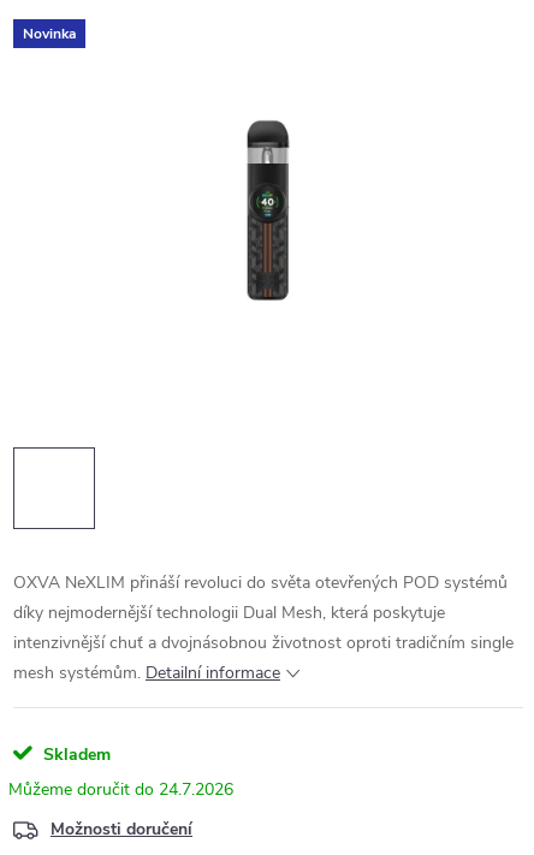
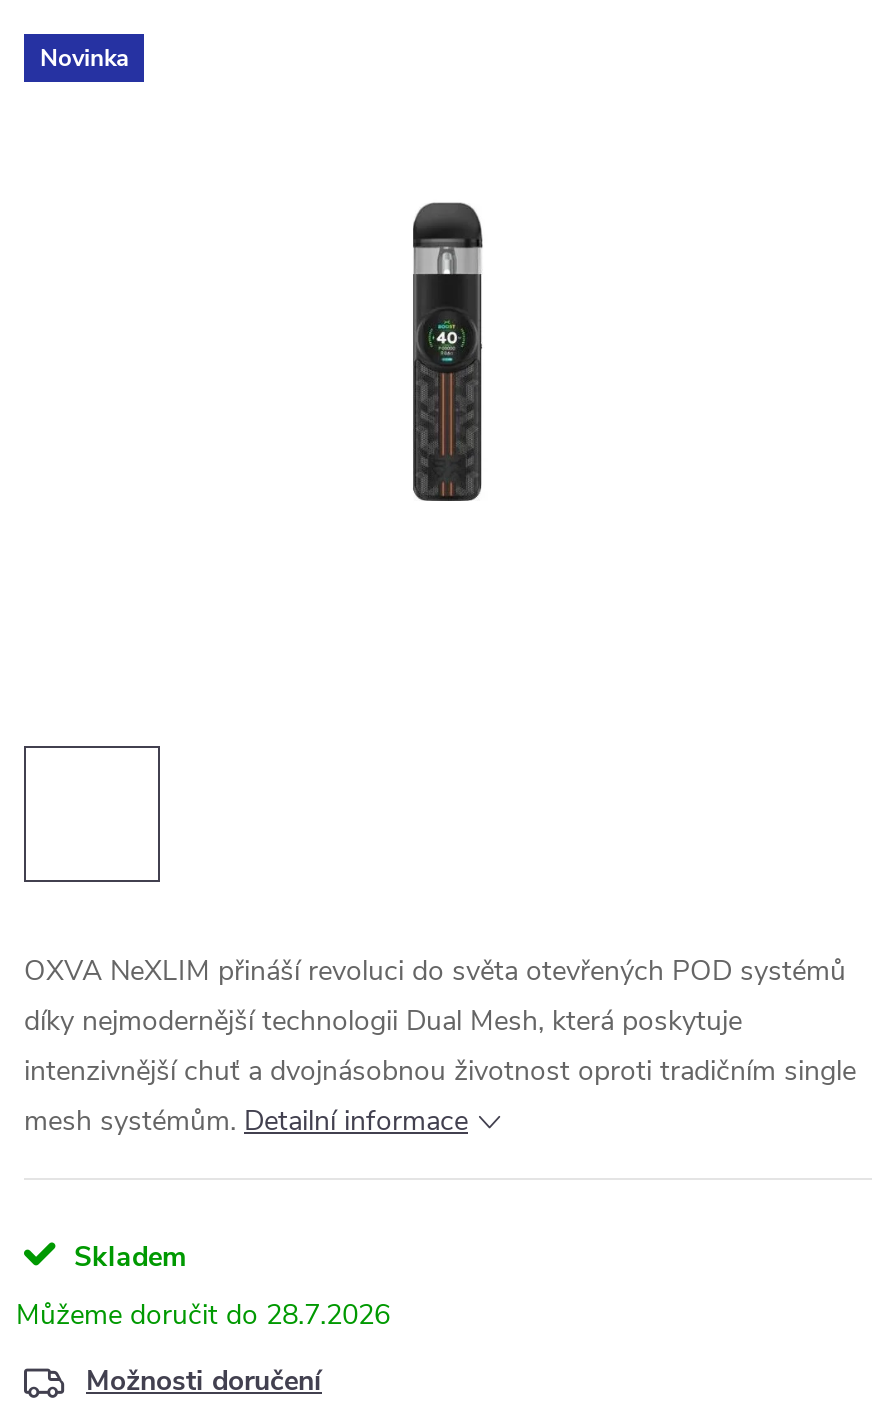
[159,778,233,801] 24.7.2026 -> [266,1296,390,1334] 28.7.2026

